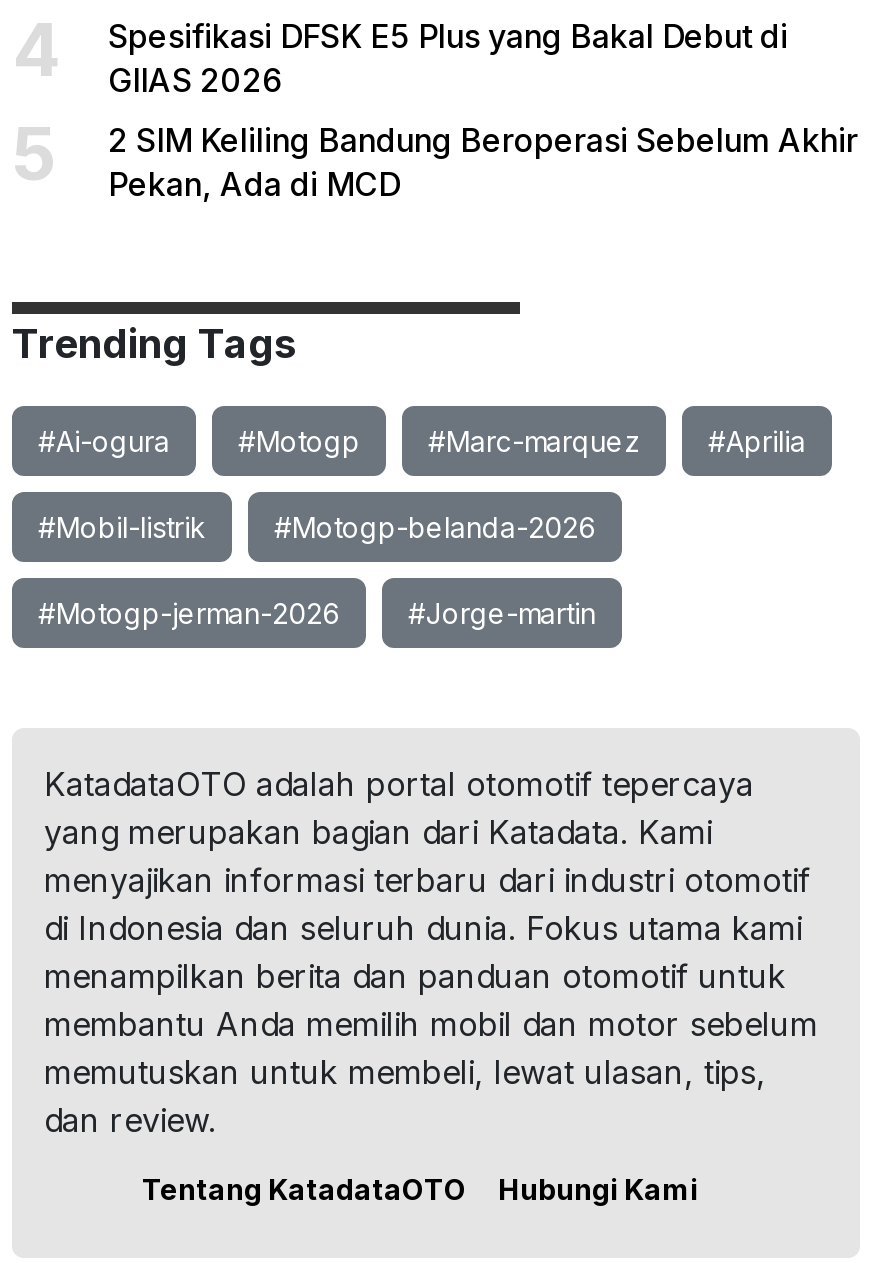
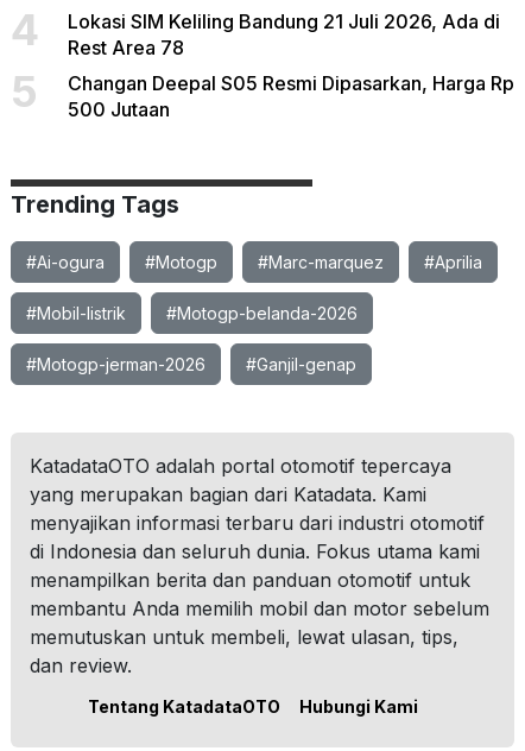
[108,16,788,100] Spesifikasi DFSK E5 Plus yang Bakal Debut di | GIIAS 2026 -> [68,10,500,59] Lokasi SIM Keliling Bandung 21 Juli 2026, Ada di | Rest Area 78
[108,120,858,204] 2 SIM Keliling Bandung Beroperasi Sebelum Akhir | Pekan, Ada di MCD -> [68,71,514,121] Changan Deepal S05 Resmi Dipasarkan, Harga Rp | 500 Jutaan
[408,596,596,630] #Jorge-martin -> [246,354,356,374] #Ganjil-genap

